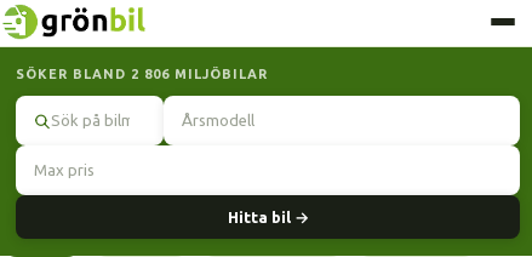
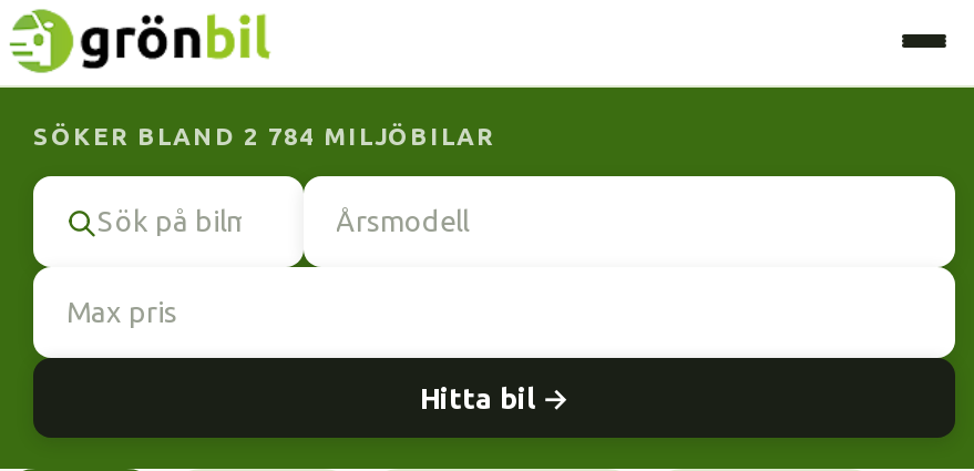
[16,67,268,81] SÖKER BLAND 2 806 MILJÖBILAR -> [33,123,494,150] SÖKER BLAND 2 784 MILJÖBILAR

